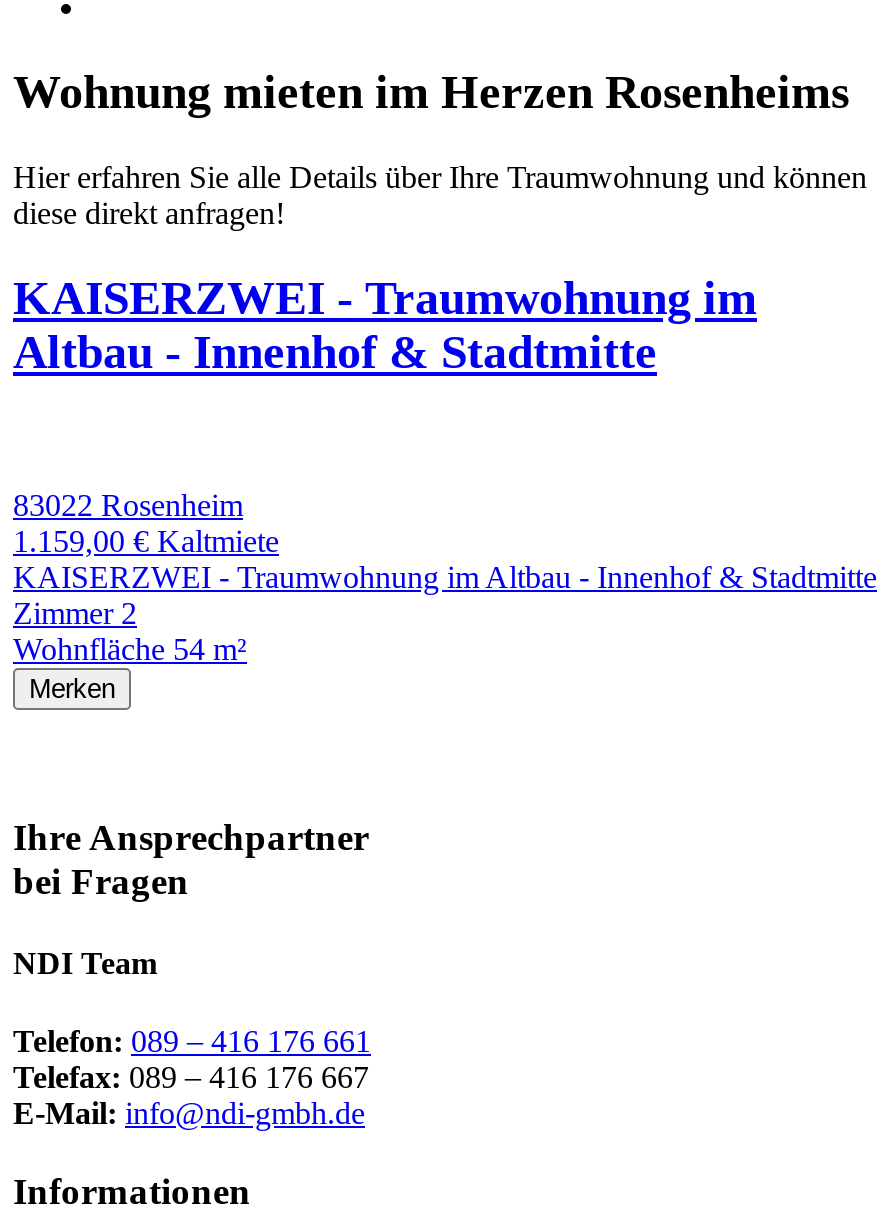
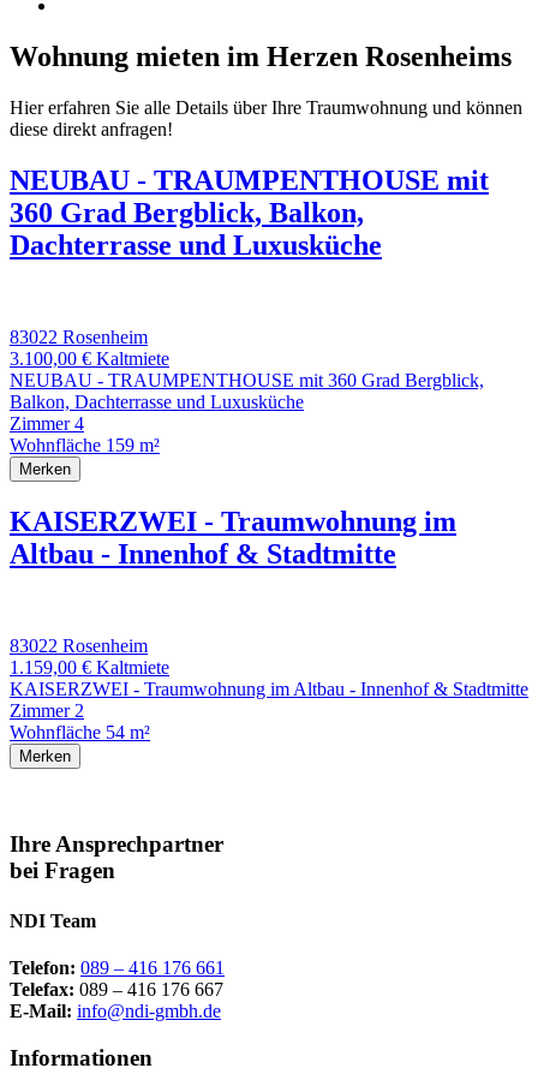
none -> [10,165,489,478] NEUBAU - TRAUMPENTHOUSE mit | 360 Grad Bergblick, Balkon, | Dachterrasse und Luxusküche | 83022 Rosenheim | 3.100,00 € Kaltmiete | NEUBAU - TRAUMPENTHOUSE mit 360 Grad Bergblick, | Balkon, Dachterrasse und Luxusküche | Zimmer 4 | Wohnfläche 159 m² | Merken

